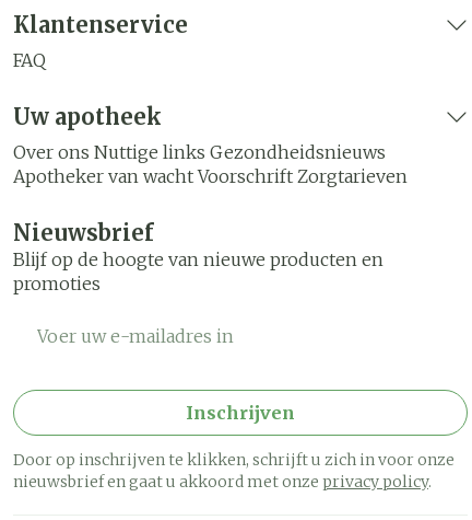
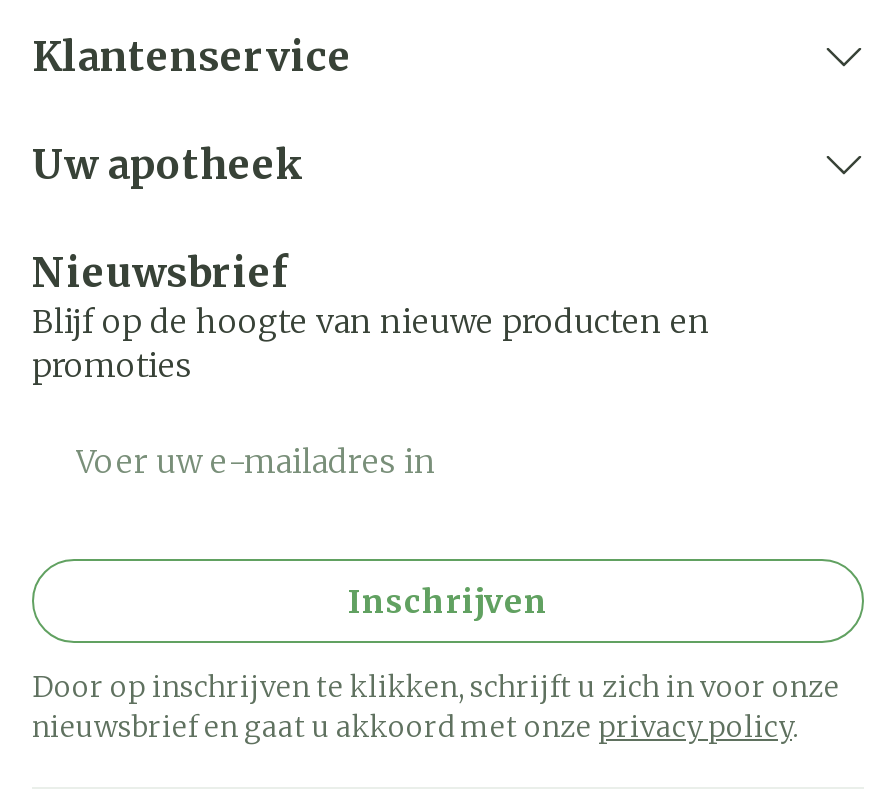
[13,49,46,71] FAQ -> none
[13,141,408,187] Over ons Nuttige links Gezondheidsnieuws | Apotheker van wacht Voorschrift Zorgtarieven -> none

